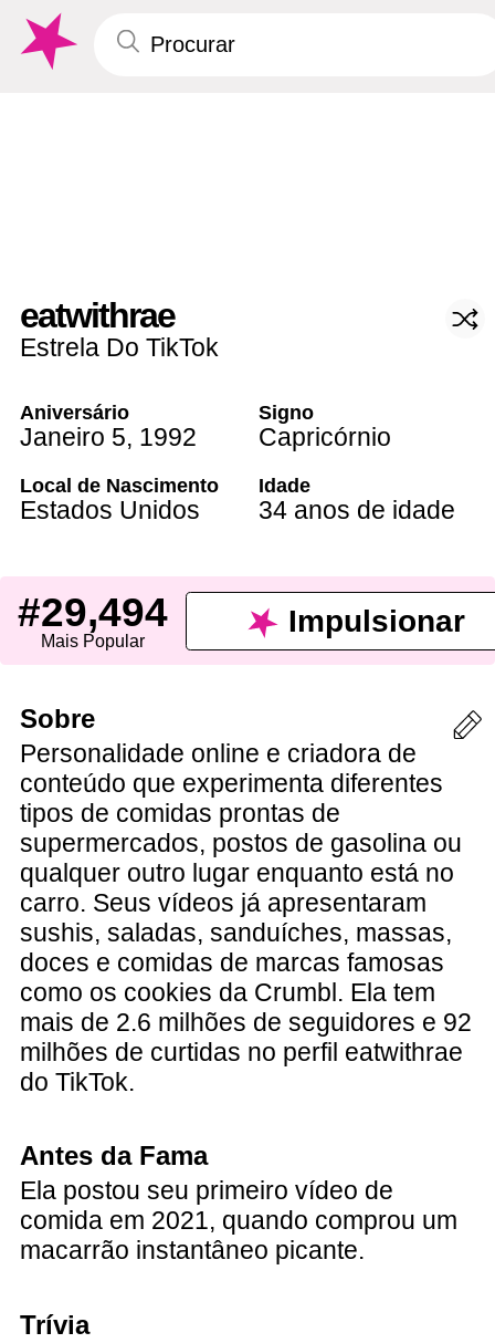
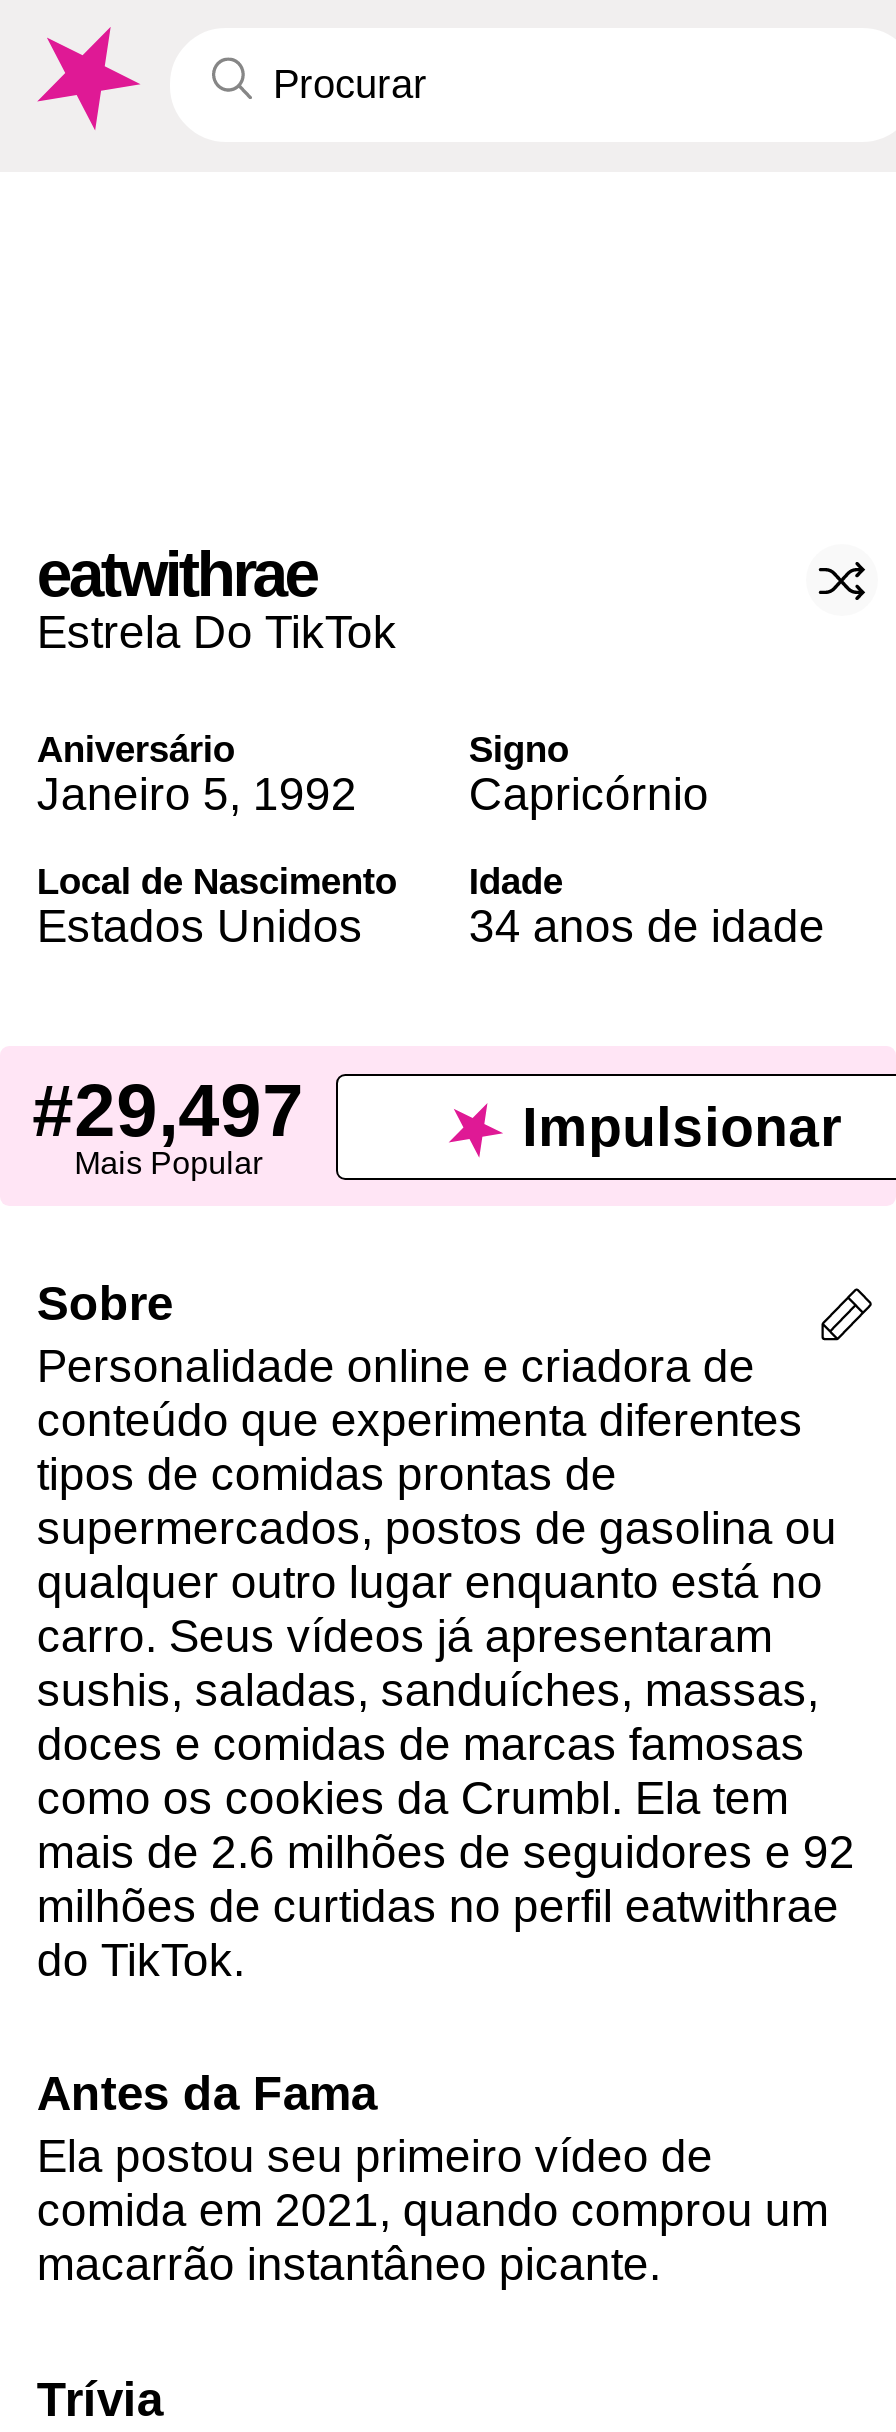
[18,589,168,634] #29,494 -> [32,1069,304,1151] #29,497

